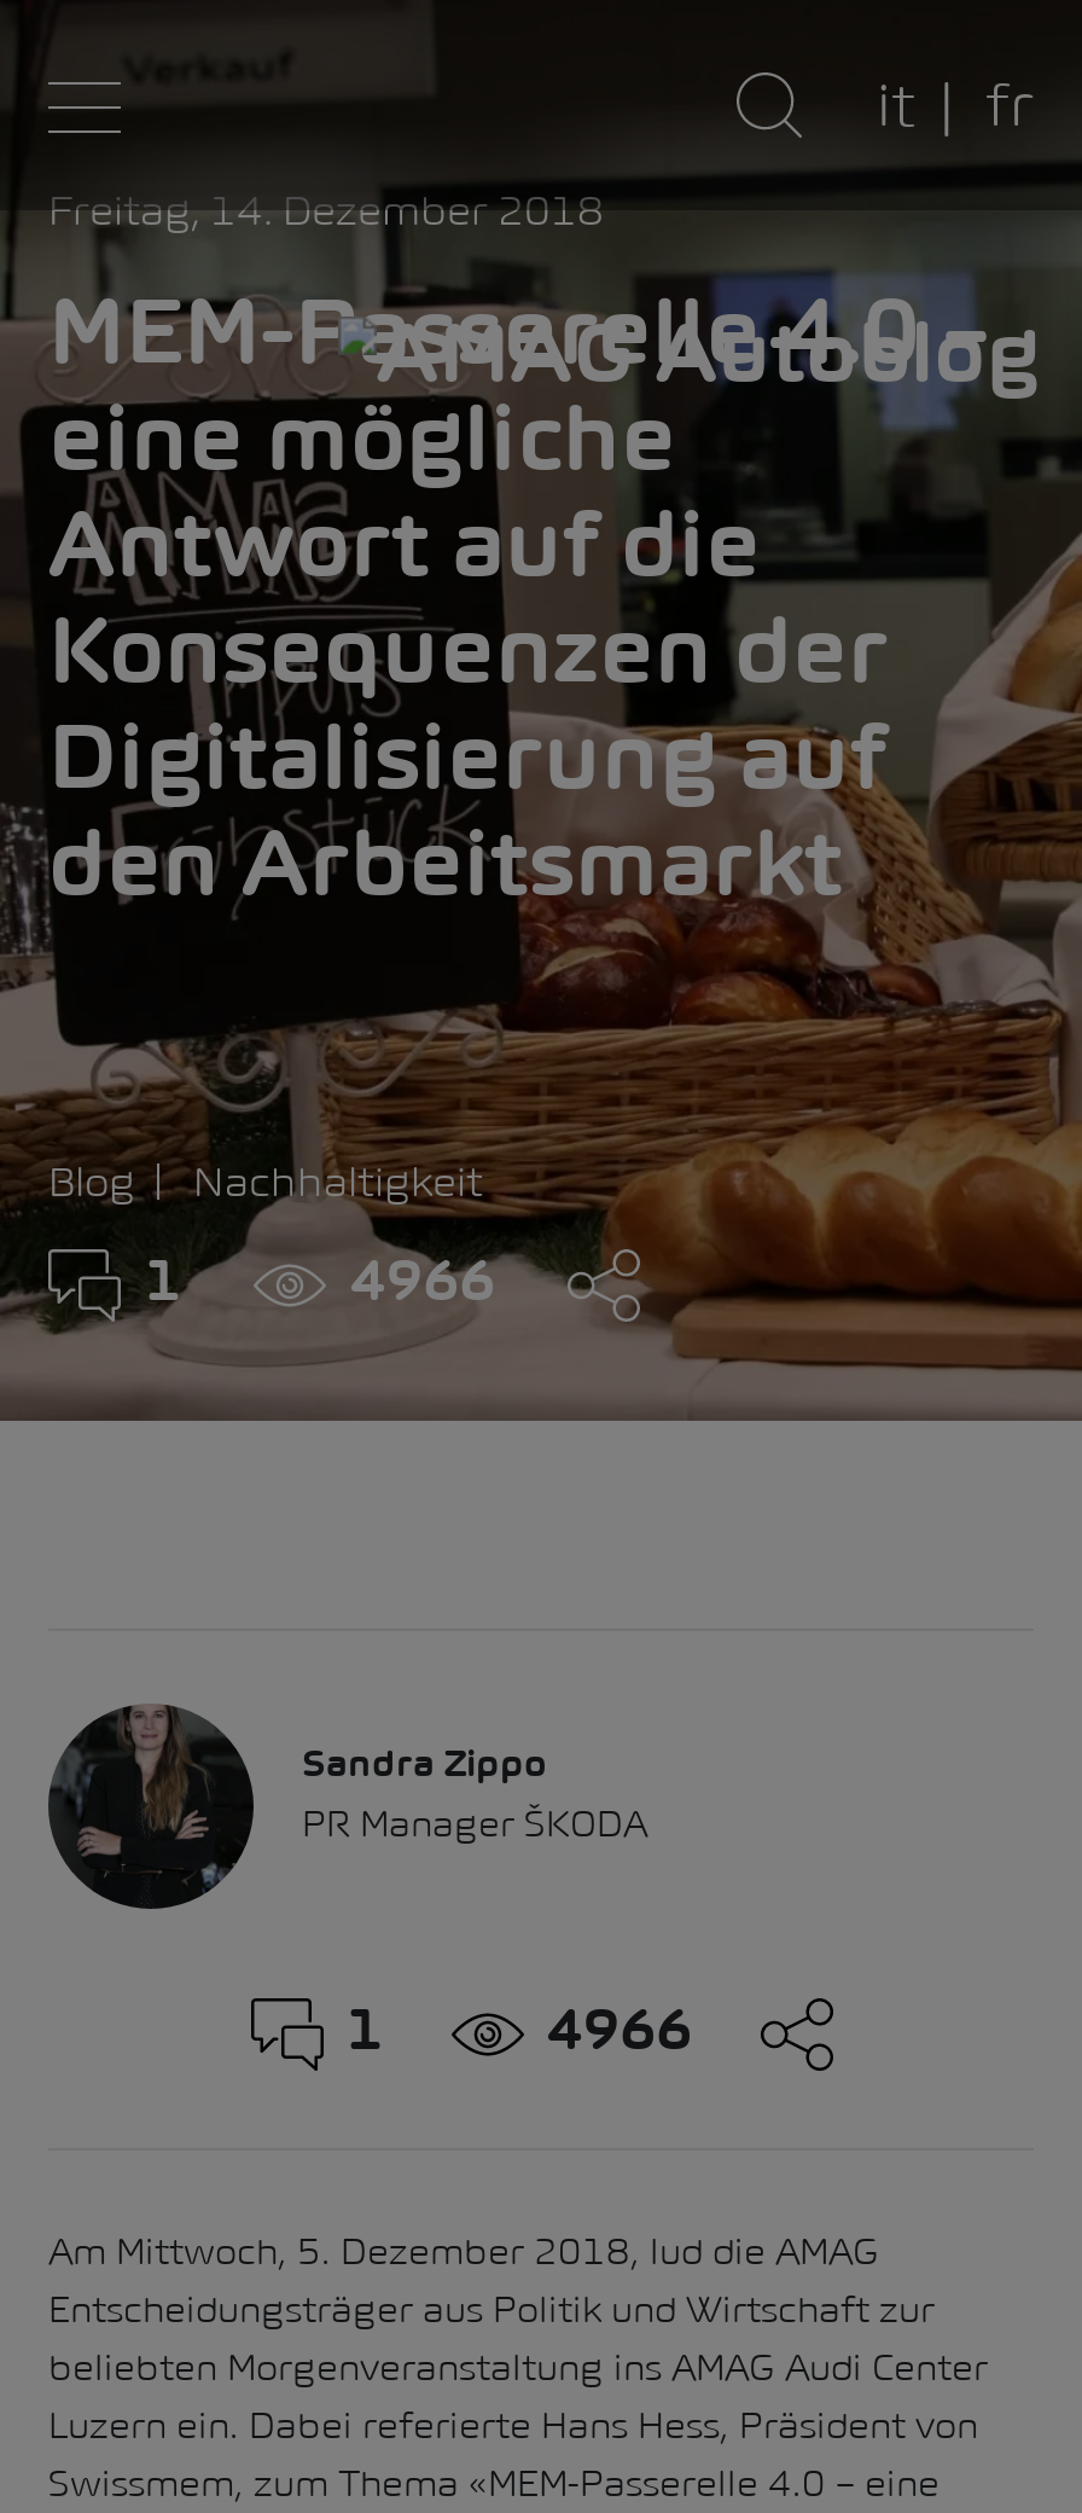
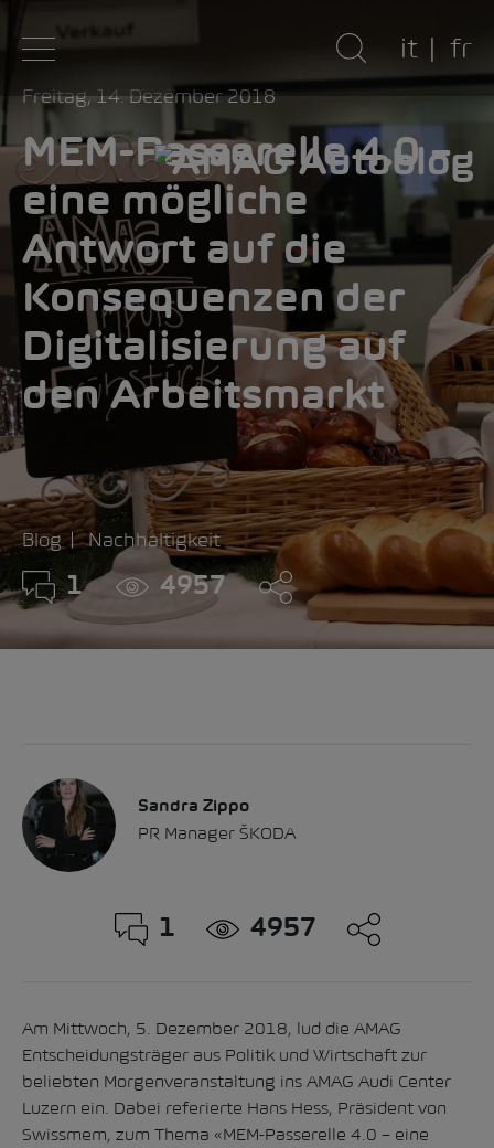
[350,1259,495,1312] 4966 -> [160,575,226,599] 4957
[547,2008,692,2061] 4966 -> [250,917,316,942] 4957

